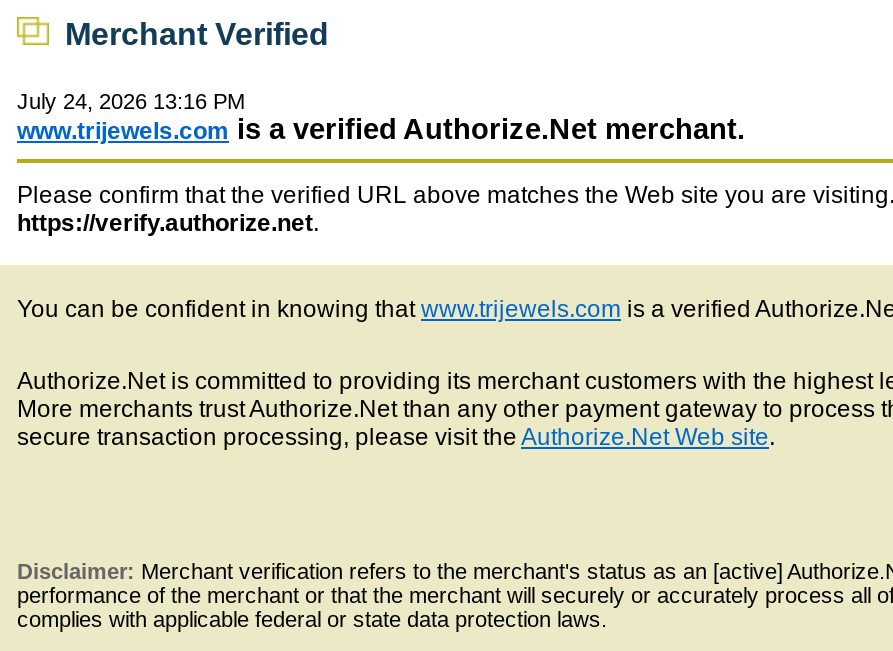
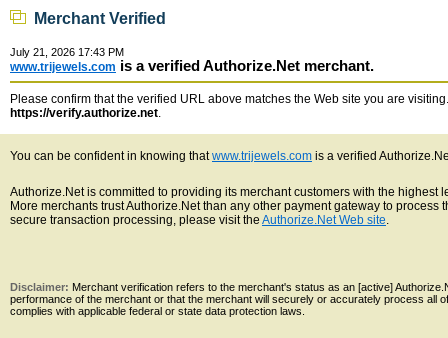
[17,89,245,113] July 24, 2026 13:16 PM -> [10,46,124,58] July 21, 2026 17:43 PM

